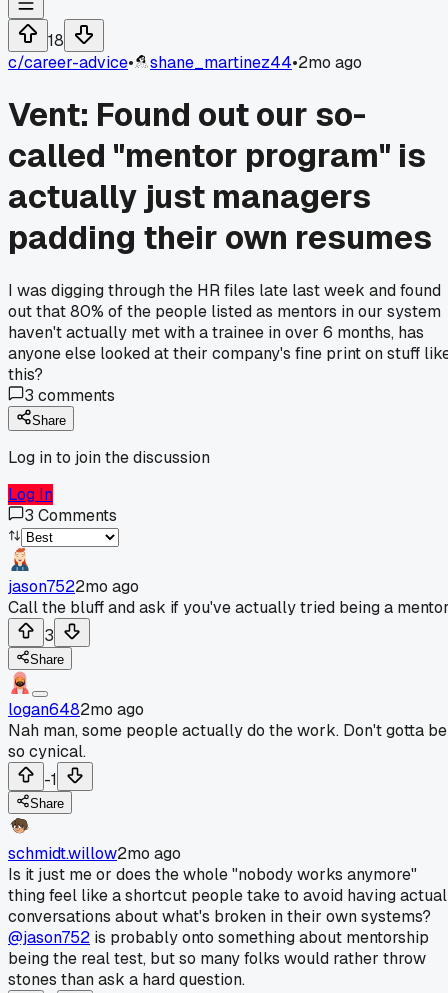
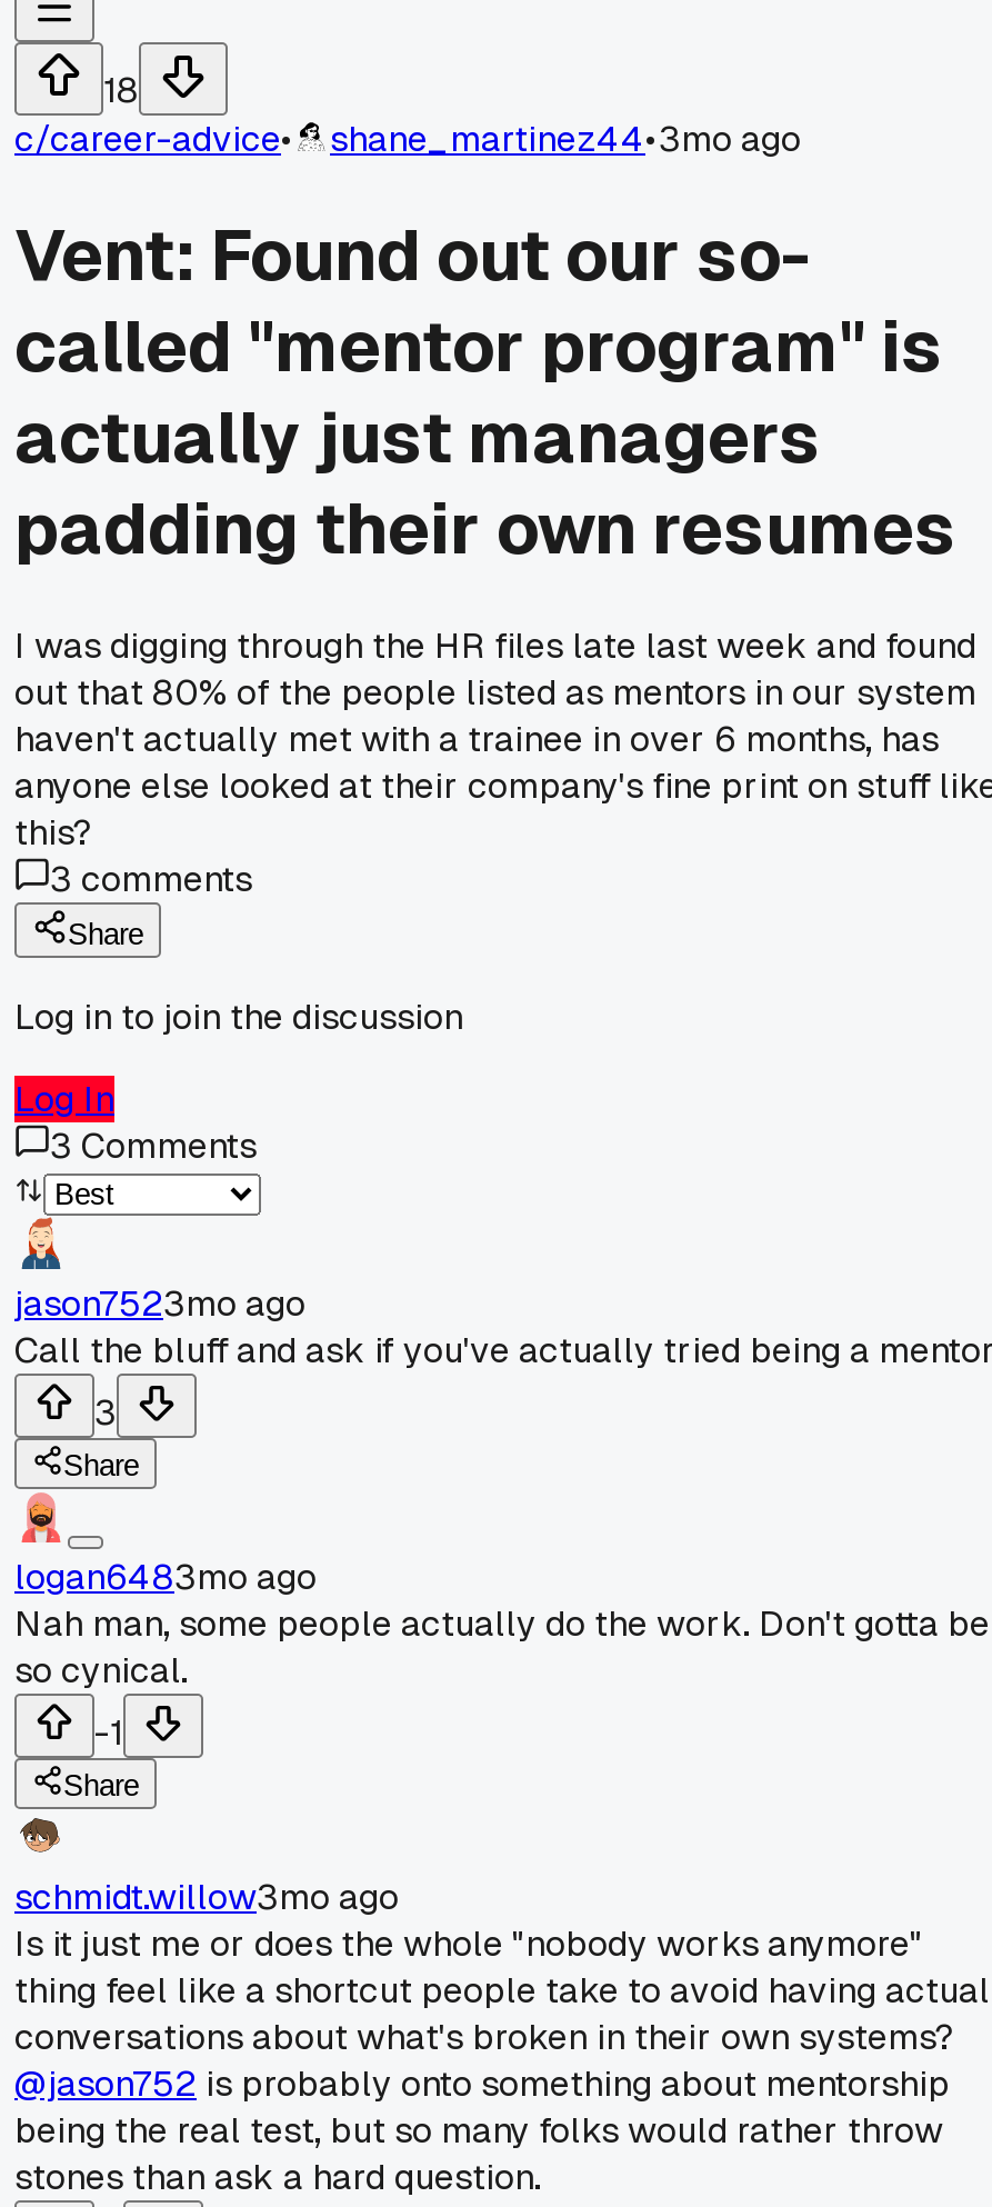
[150,52,362,73] shane_martinez44•2mo ago -> [330,116,801,162] shane_martinez44•3mo ago
[8,576,139,597] jason7522mo ago -> [14,1280,305,1327] jason7523mo ago
[8,699,144,720] logan6482mo ago -> [14,1553,317,1600] logan6483mo ago
[8,843,181,864] schmidt.willow2mo ago -> [14,1873,399,1920] schmidt.willow3mo ago

